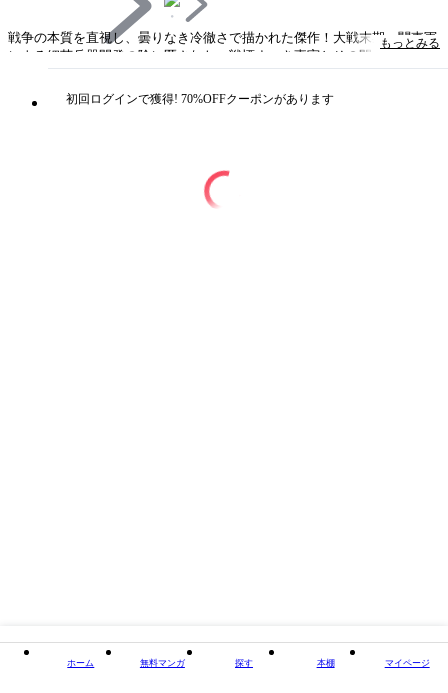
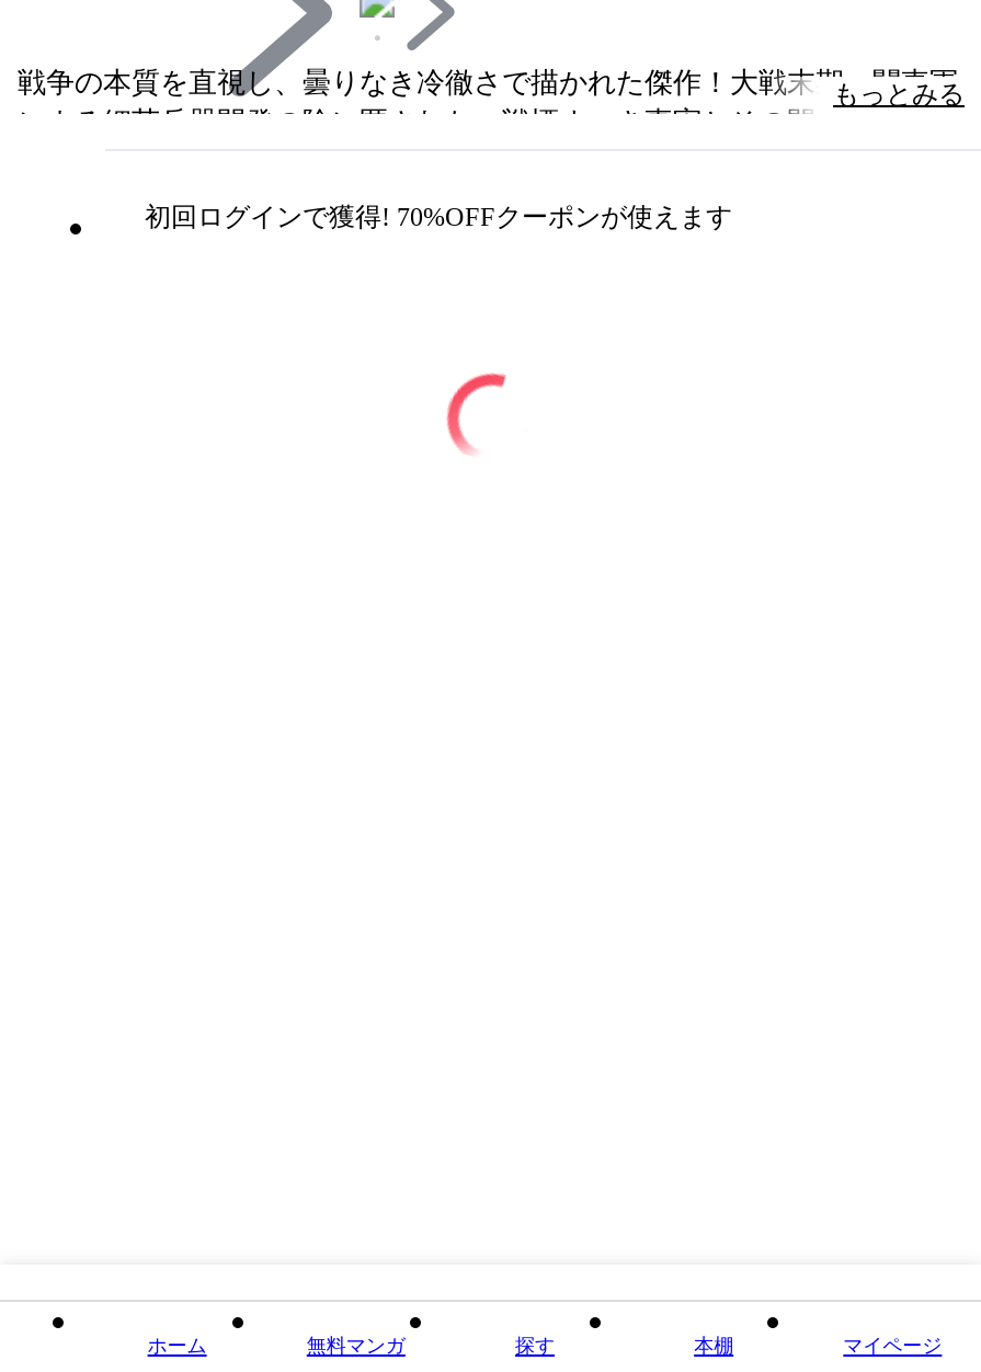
[66,92,334,106] 初回ログインで獲得! 70%OFFクーポンがあります -> [145,201,732,232] 初回ログインで獲得! 70%OFFクーポンが使えます

